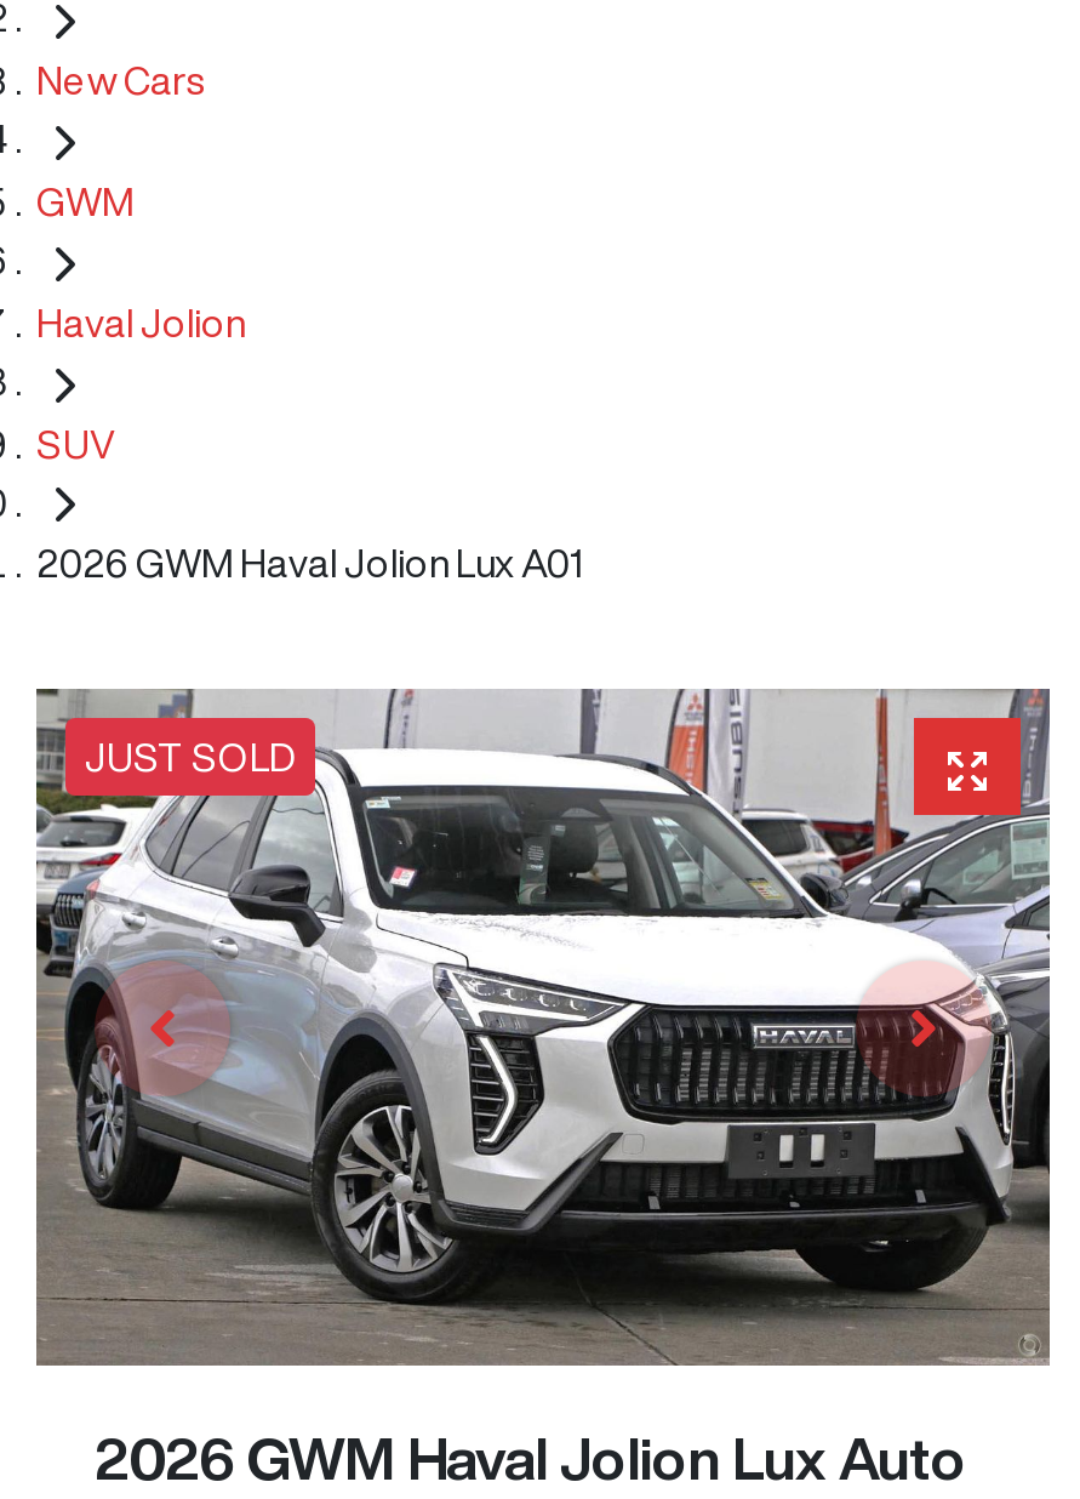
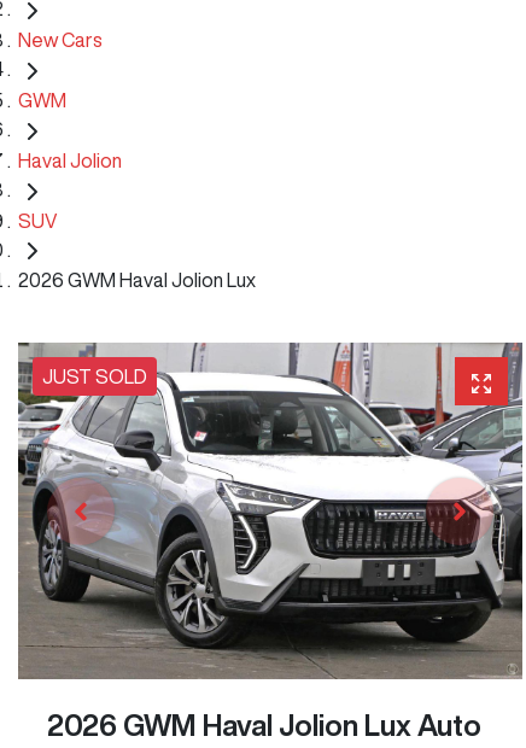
[36,544,584,583] 2026 GWM Haval Jolion Lux A01 -> [18,271,256,290] 2026 GWM Haval Jolion Lux

